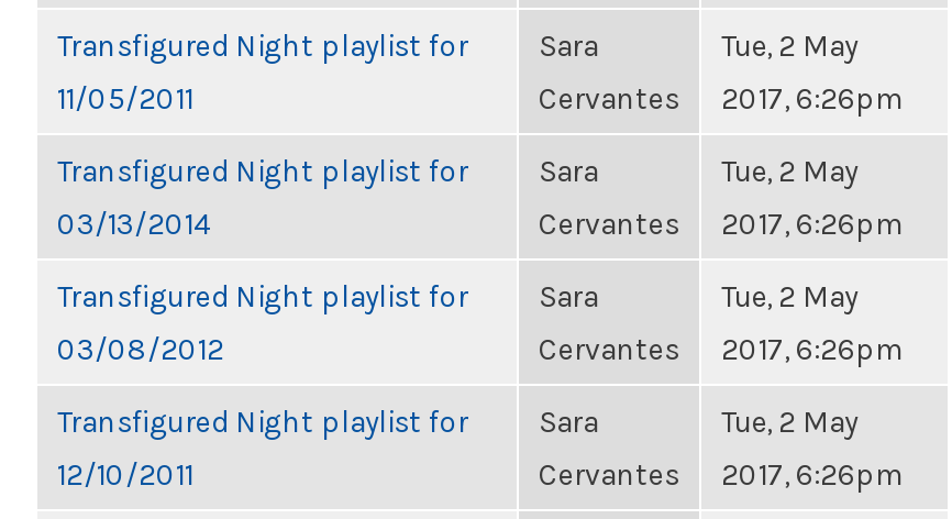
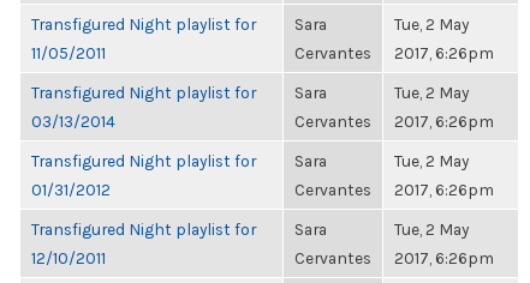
[57,331,224,366] 03/08/2012 -> [31,180,111,199] 01/31/2012

